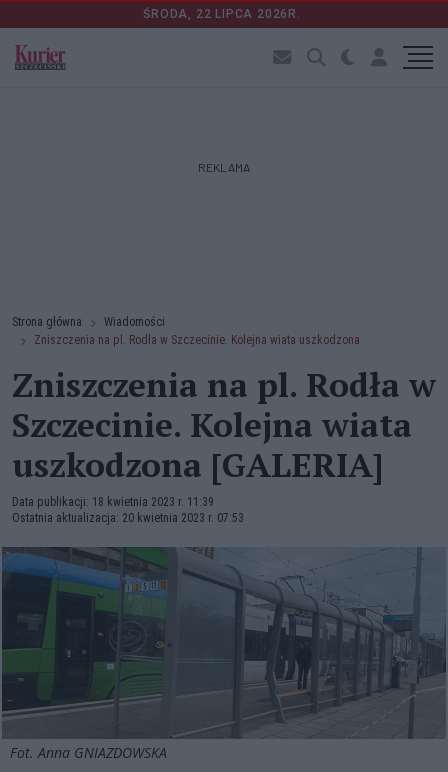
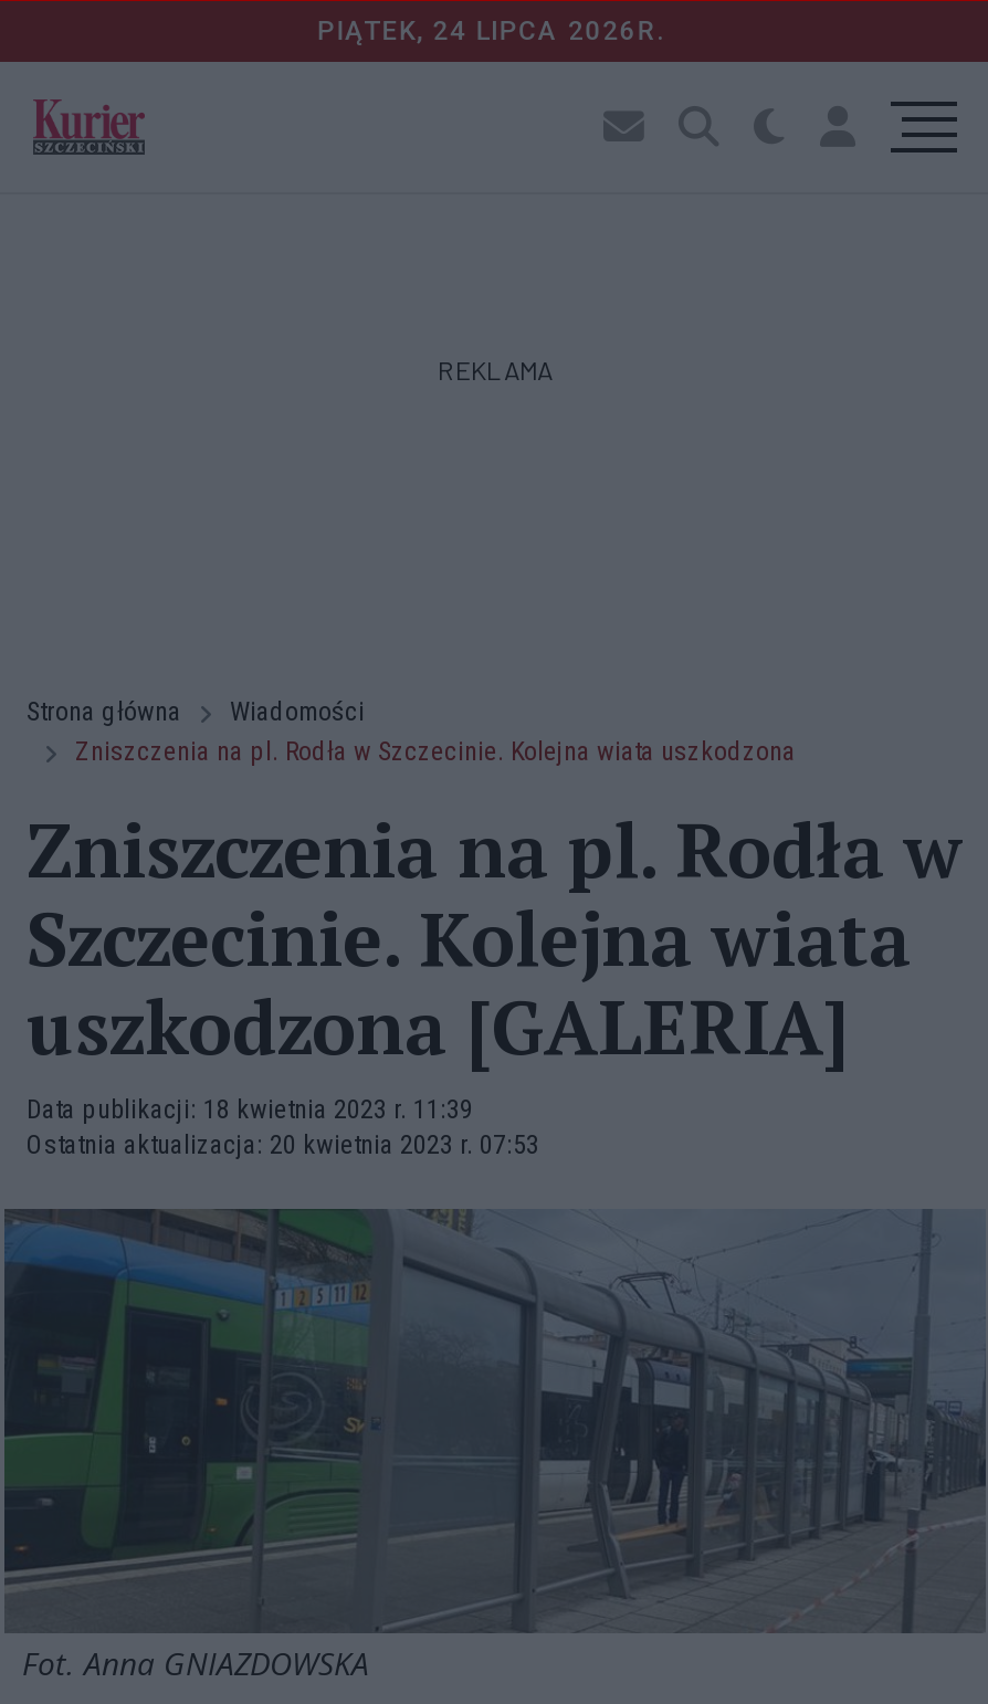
[143,7,305,21] ŚRODA, 22 LIPCA 2026R. -> [317,15,673,46] PIĄTEK, 24 LIPCA 2026R.

